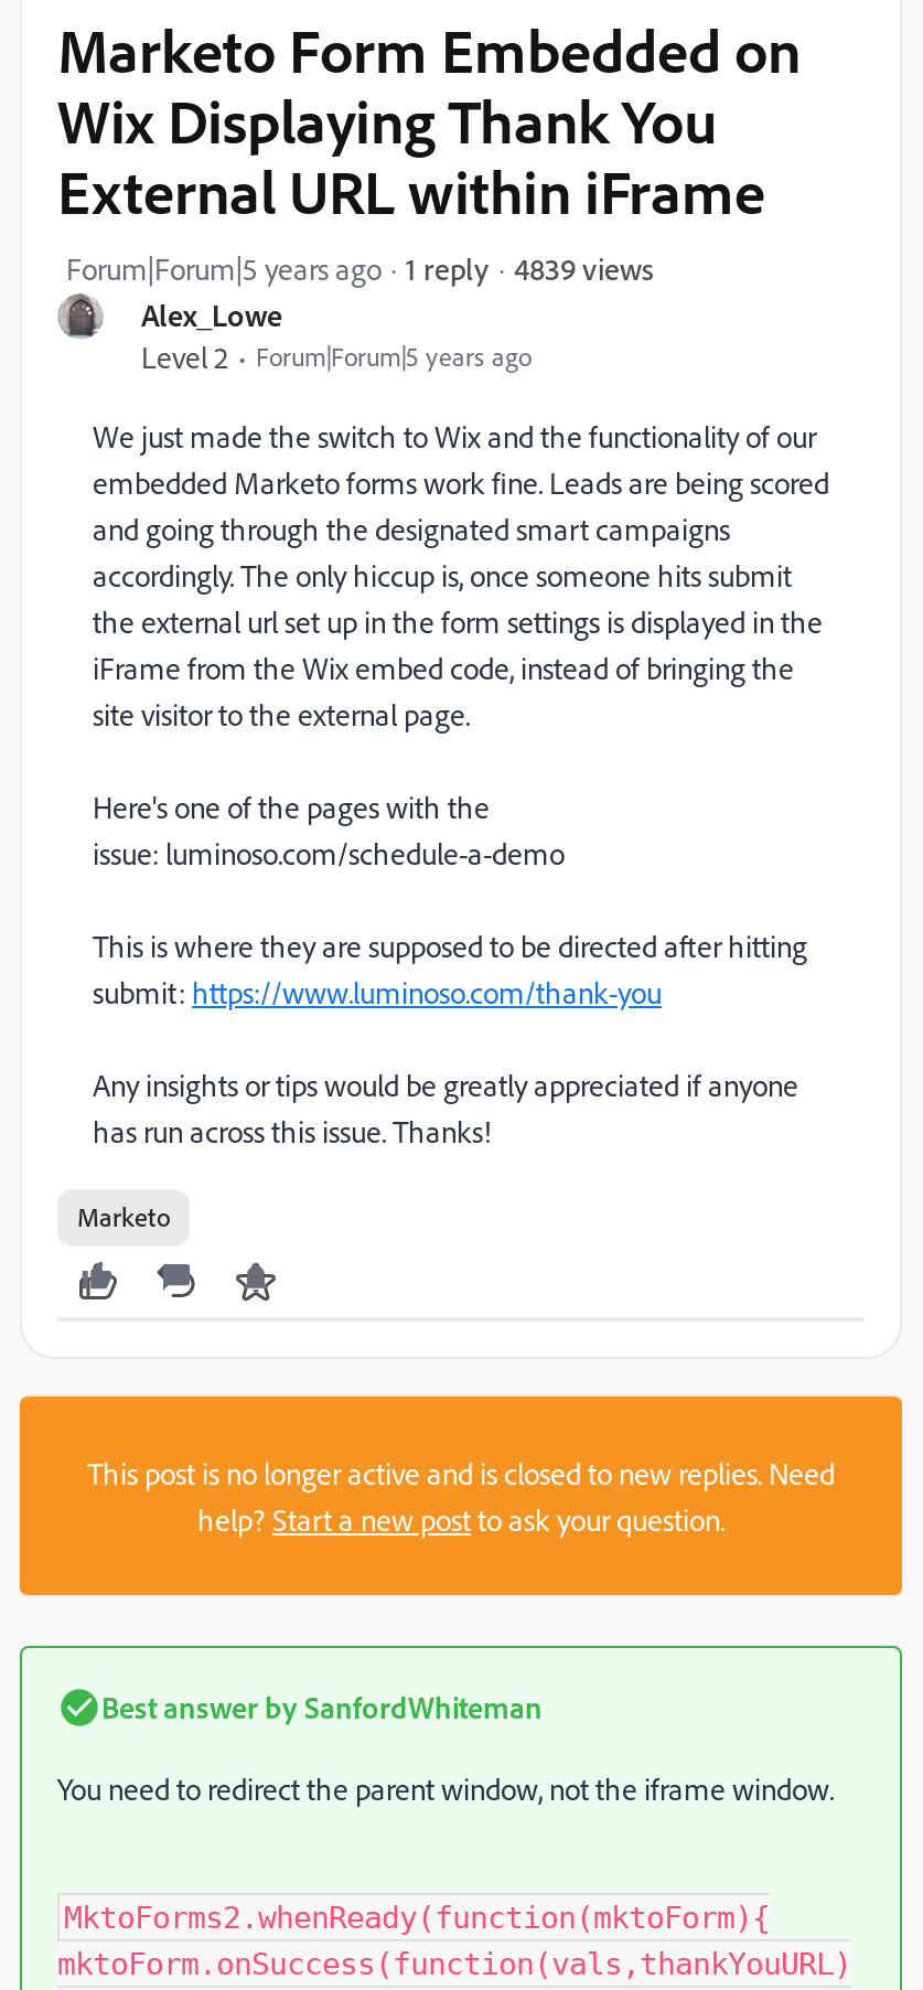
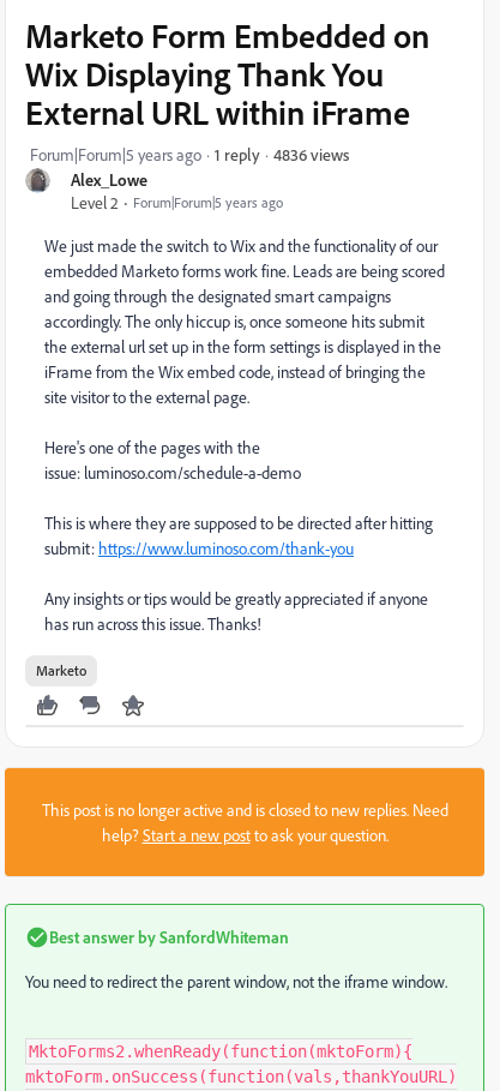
[514,248,653,286] 4839 views -> [273,143,349,164] 4836 views

